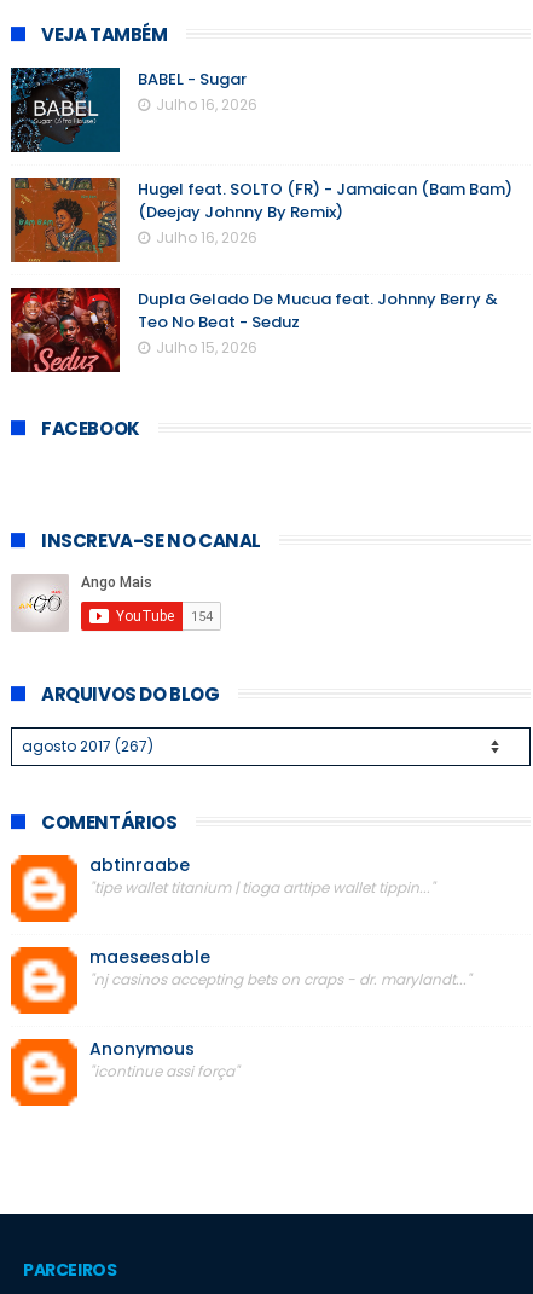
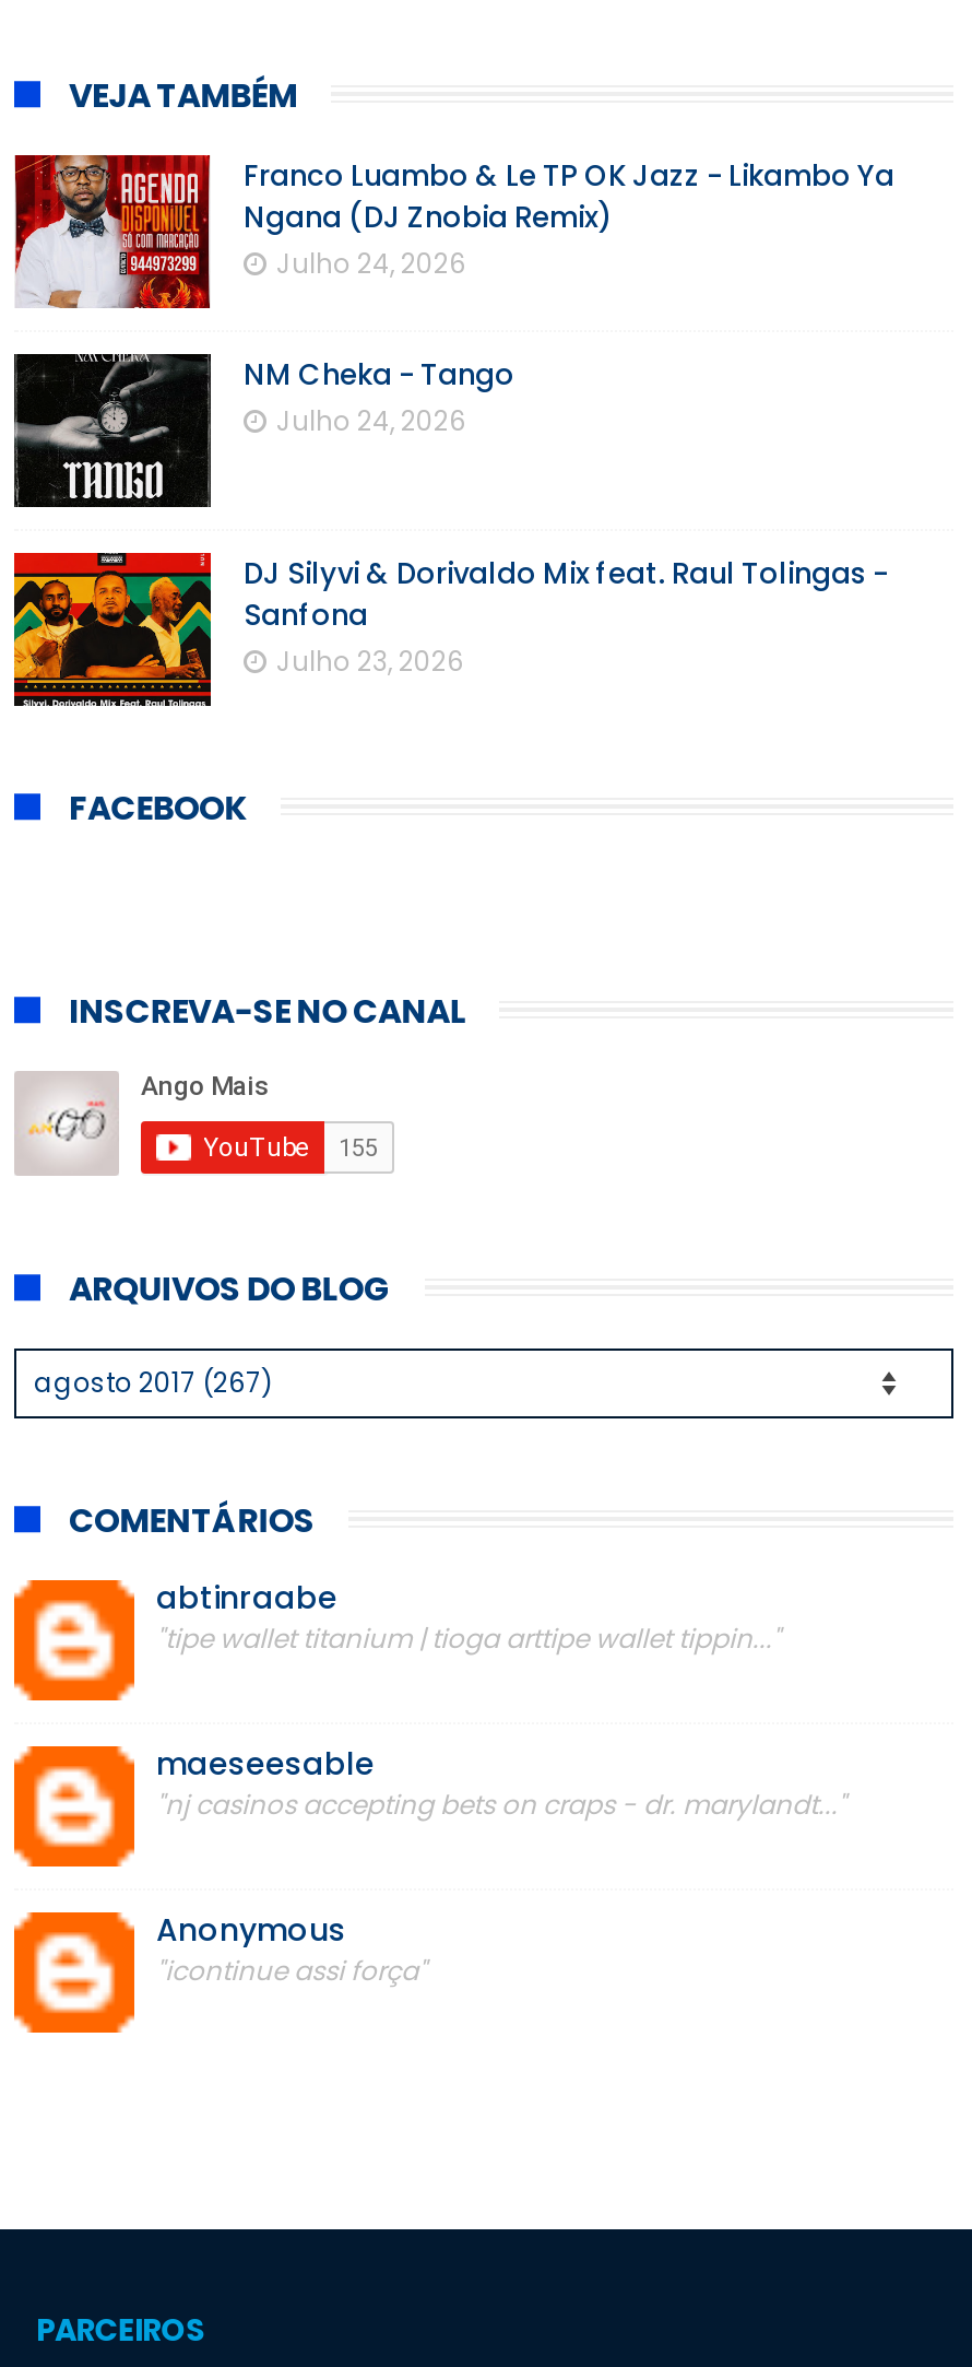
[10,66,257,153] [image] | BABEL - Sugar | Julho 16, 2026 -> [12,153,894,310] [image] | Franco Luambo & Le TP OK Jazz - Likambo Ya | Ngana (DJ Znobia Remix) | Julho 24, 2026
[11,176,512,263] [image] | Hugel feat. SOLTO (FR) - Jamaican (Bam Bam) | (Deejay Johnny By Remix) | Julho 16, 2026 -> [12,352,514,509] [image] | NM Cheka - Tango | Julho 24, 2026
[10,286,498,373] [image] | Dupla Gelado De Mucua feat. Johnny Berry & | Teo No Beat - Seduz | Julho 15, 2026 -> [12,551,888,706] [image] | DJ Silyvi & Dorivaldo Mix feat. Raul Tolingas - | Sanfona | Julho 23, 2026

